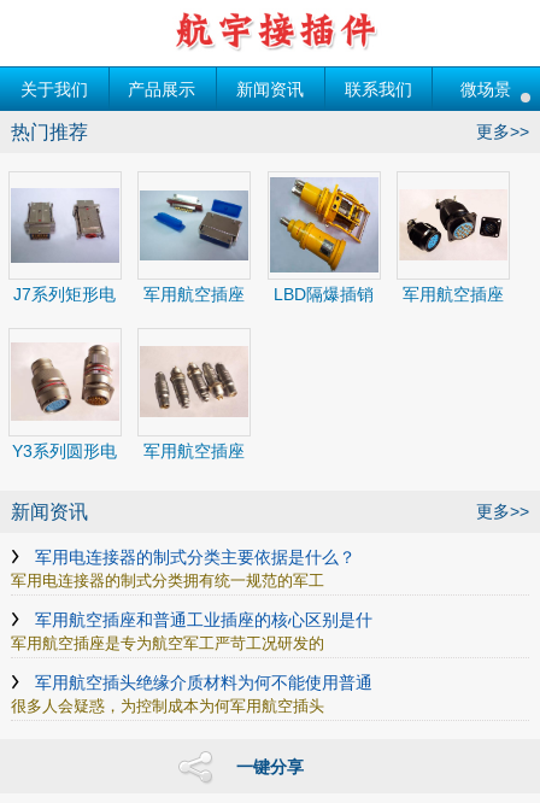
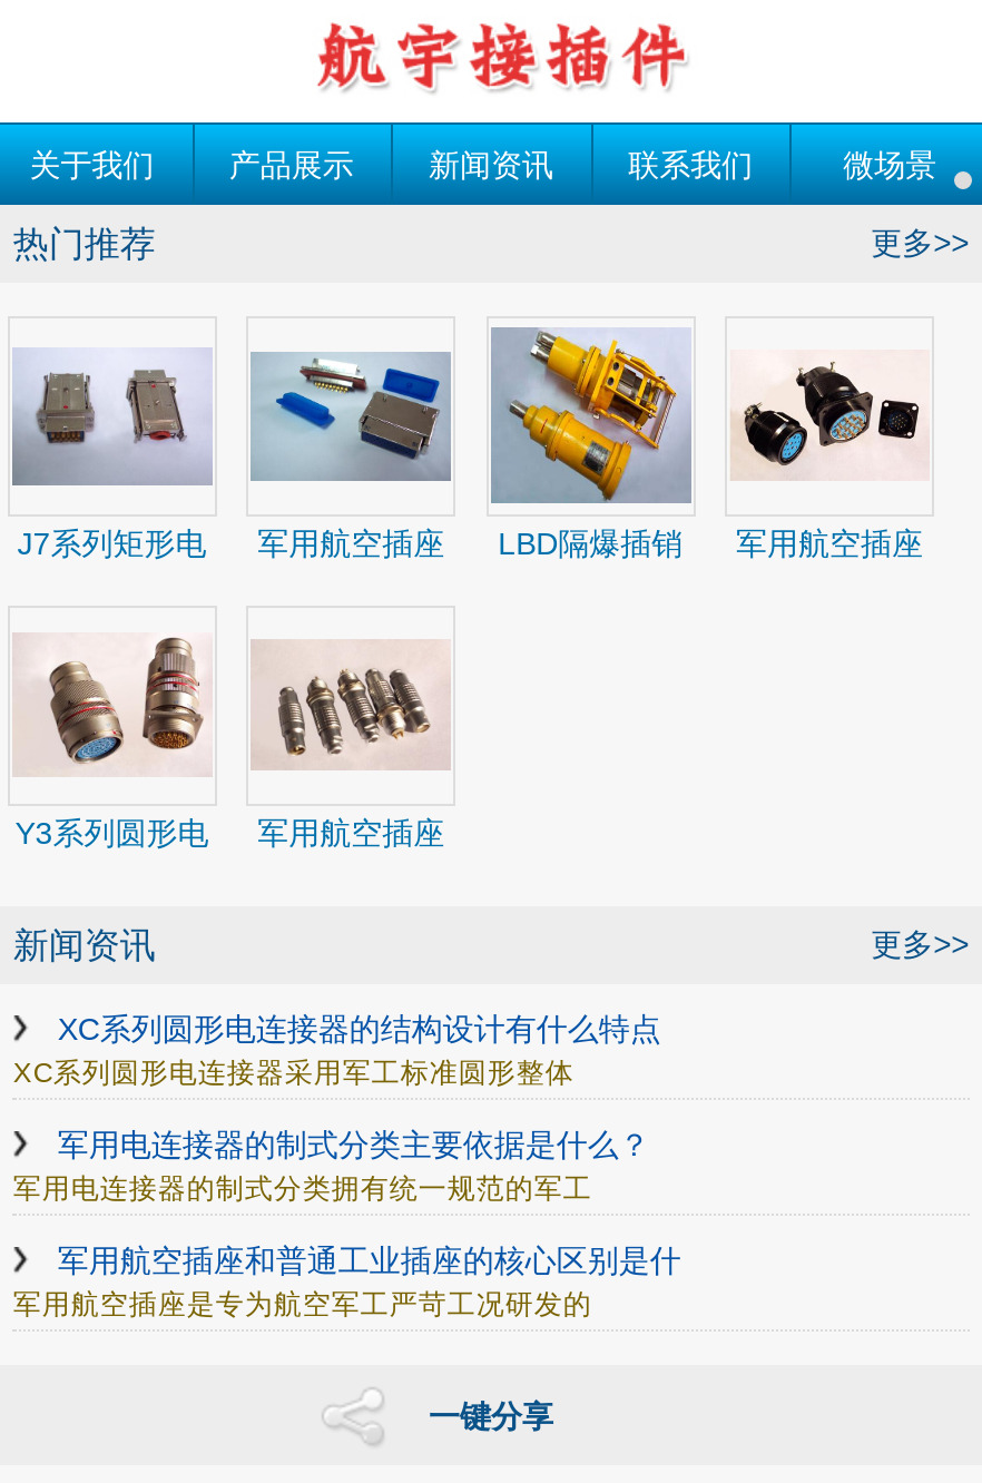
none -> [13,1010,661,1088] XC系列圆形电连接器的结构设计有什么特点 | XC系列圆形电连接器采用军工标准圆形整体
moved [11,547,373,652] -> [13,1126,681,1320]: 军用电连接器的制式分类主要依据是什么？ | 军用电连接器的制式分类拥有统一规范的军工 | 军用航空插座和普通工业插座的核心区别是什 | 军用航空插座是专为航空军工严苛工况研发的
[11,672,373,715] 军用航空插头绝缘介质材料为何不能使用普通 | 很多人会疑惑，为控制成本为何军用航空插头 -> none

